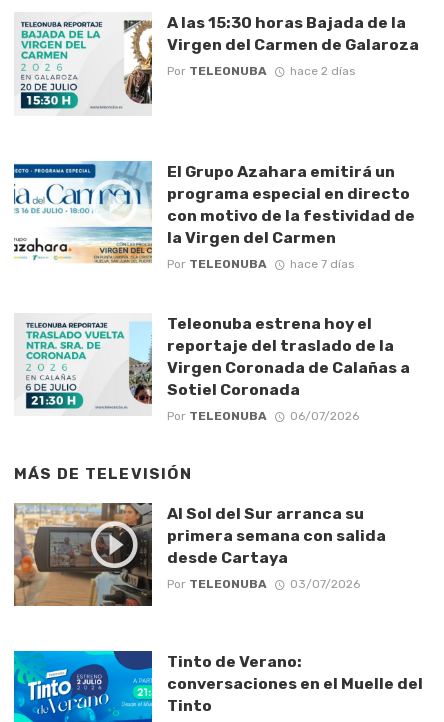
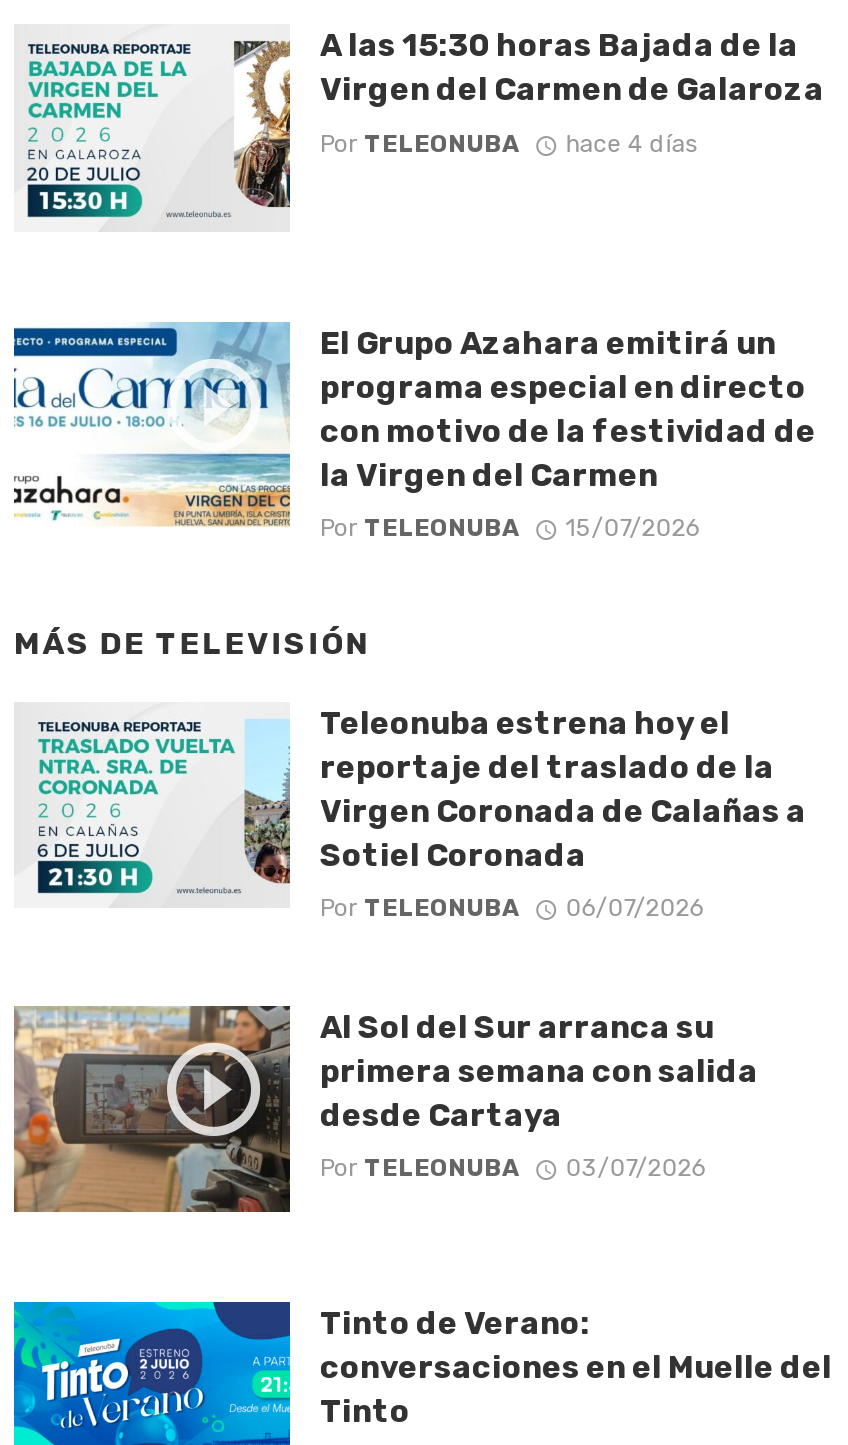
[167,64,355,78] Por TELEONUBA hace 2 días -> [320,130,697,158] Por TELEONUBA hace 4 días
[167,257,354,271] Por TELEONUBA hace 7 días -> [320,515,699,543] Por TELEONUBA 15/07/2026
moved [167,314,410,423] -> [320,704,806,922]: Teleonuba estrena hoy el | reportaje del traslado de la | Virgen Coronada de Calañas a | Sotiel Coronada | Por TELEONUBA | 06/07/2026
moved [14,465,192,483] -> [14,627,370,663]: MÁS DE TELEVISIÓN

